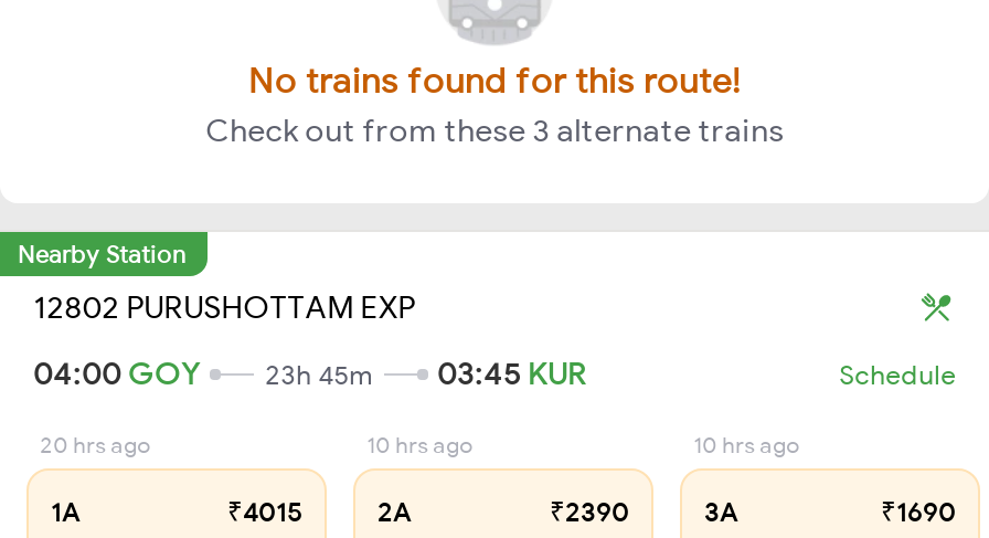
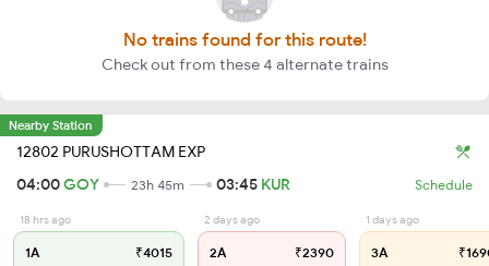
[205,110,784,150] Check out from these 3 alternate trains -> [101,55,388,74] Check out from these 4 alternate trains
[40,431,150,460] 20 hrs ago -> [20,213,71,227] 18 hrs ago
[366,431,472,460] 10 hrs ago -> [204,213,260,227] 2 days ago
[693,431,799,460] 10 hrs ago -> [366,213,419,227] 1 days ago

